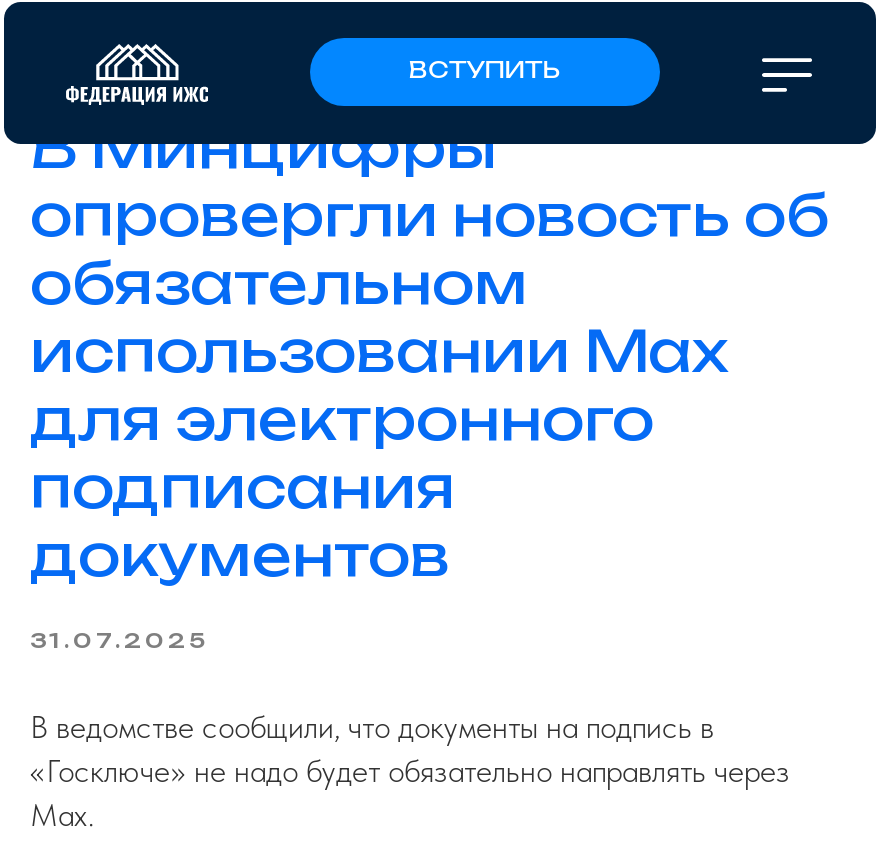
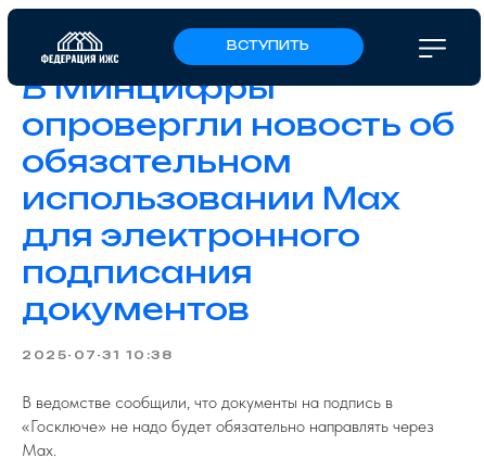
[30,628,208,652] 31.07.2025 -> [22,348,173,361] 2025-07-31 10:38

